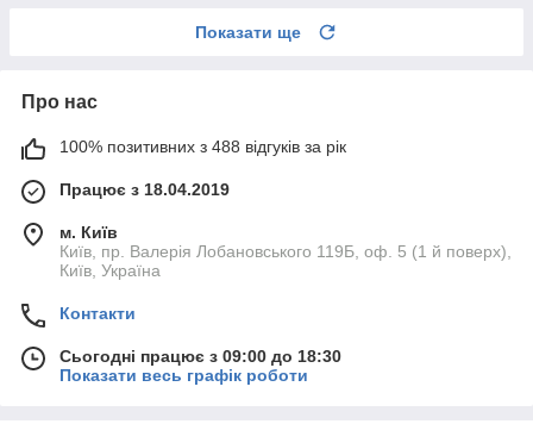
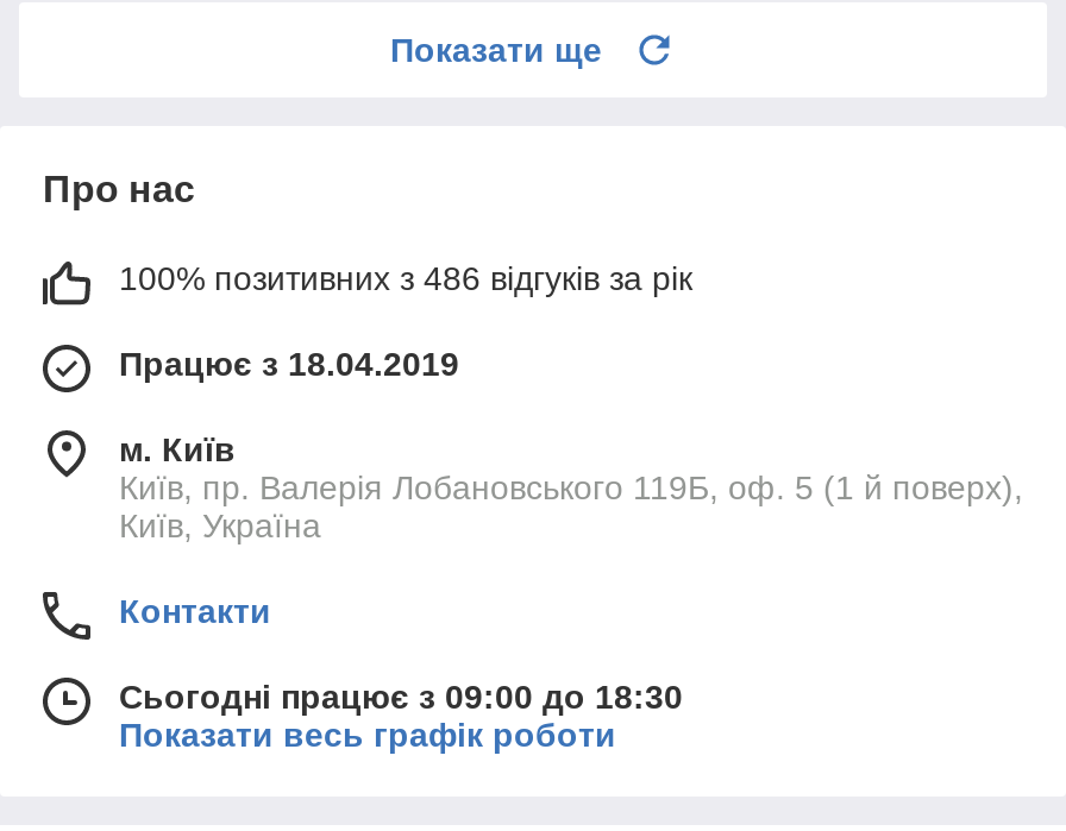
[59,137,346,156] 100% позитивних з 488 відгуків за рік -> [119,259,692,297] 100% позитивних з 486 відгуків за рік

